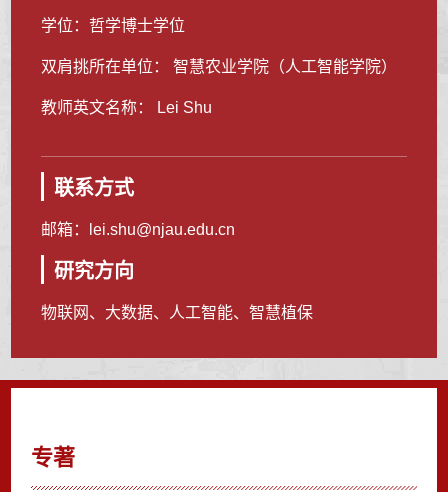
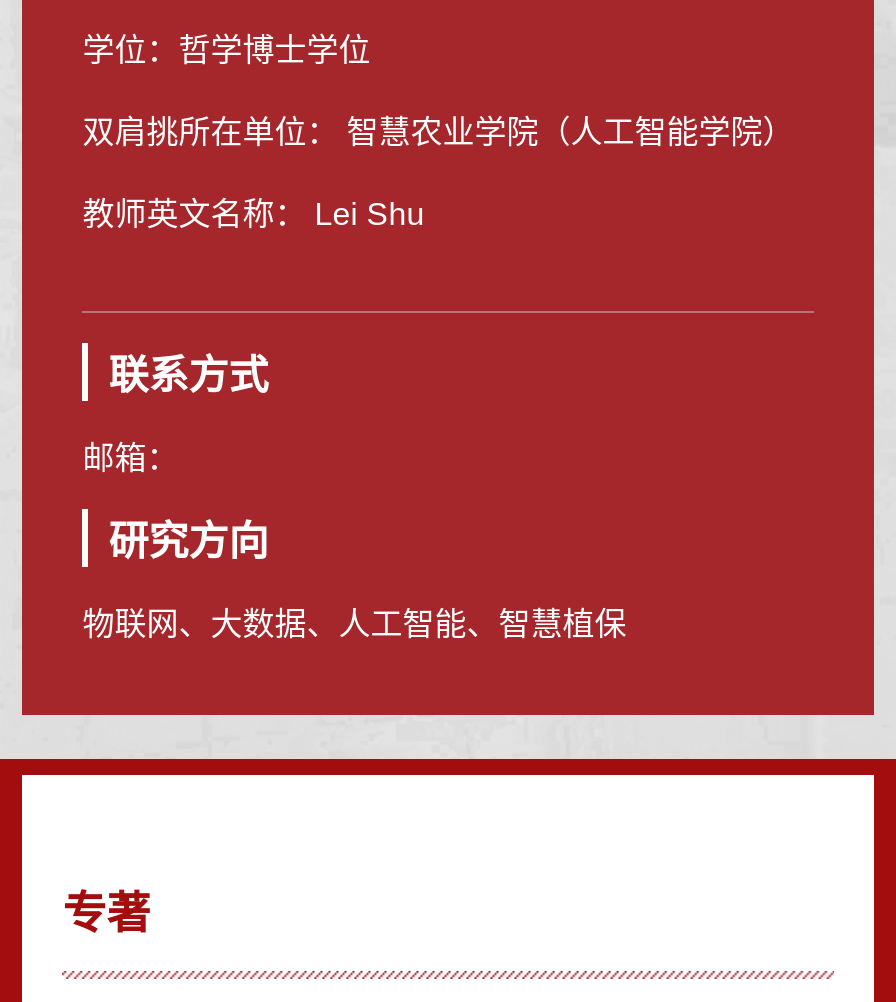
[41,221,235,238] 邮箱：lei.shu@njau.edu.cn -> [82,441,178,475] 邮箱：

